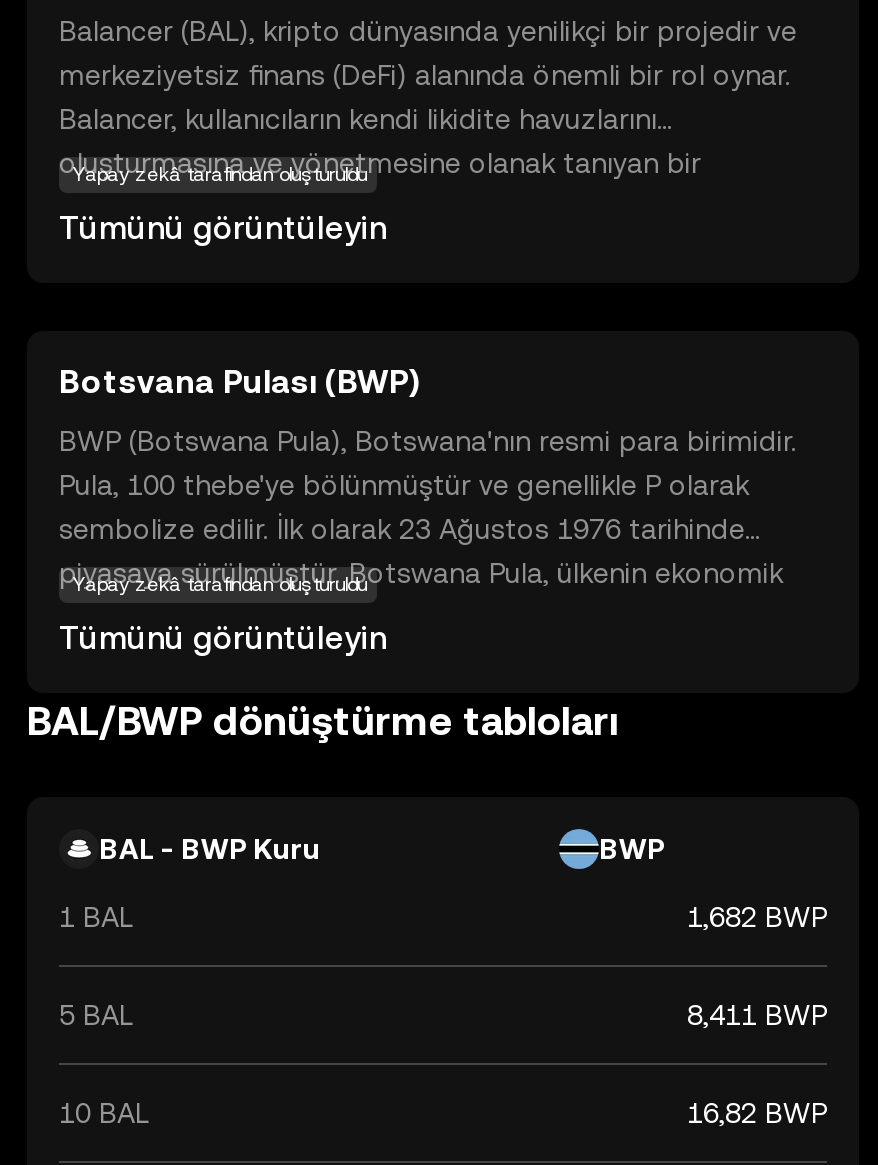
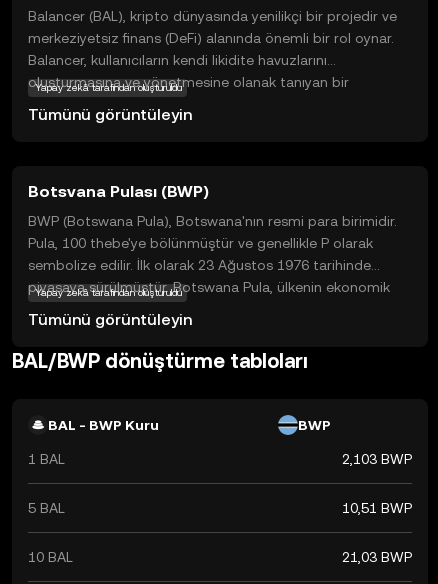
[687,901,827,933] 1,682 BWP -> [342,451,412,467] 2,103 BWP
[687,999,827,1031] 8,411 BWP -> [342,500,412,516] 10,51 BWP
[687,1097,827,1129] 16,82 BWP -> [342,549,412,565] 21,03 BWP

